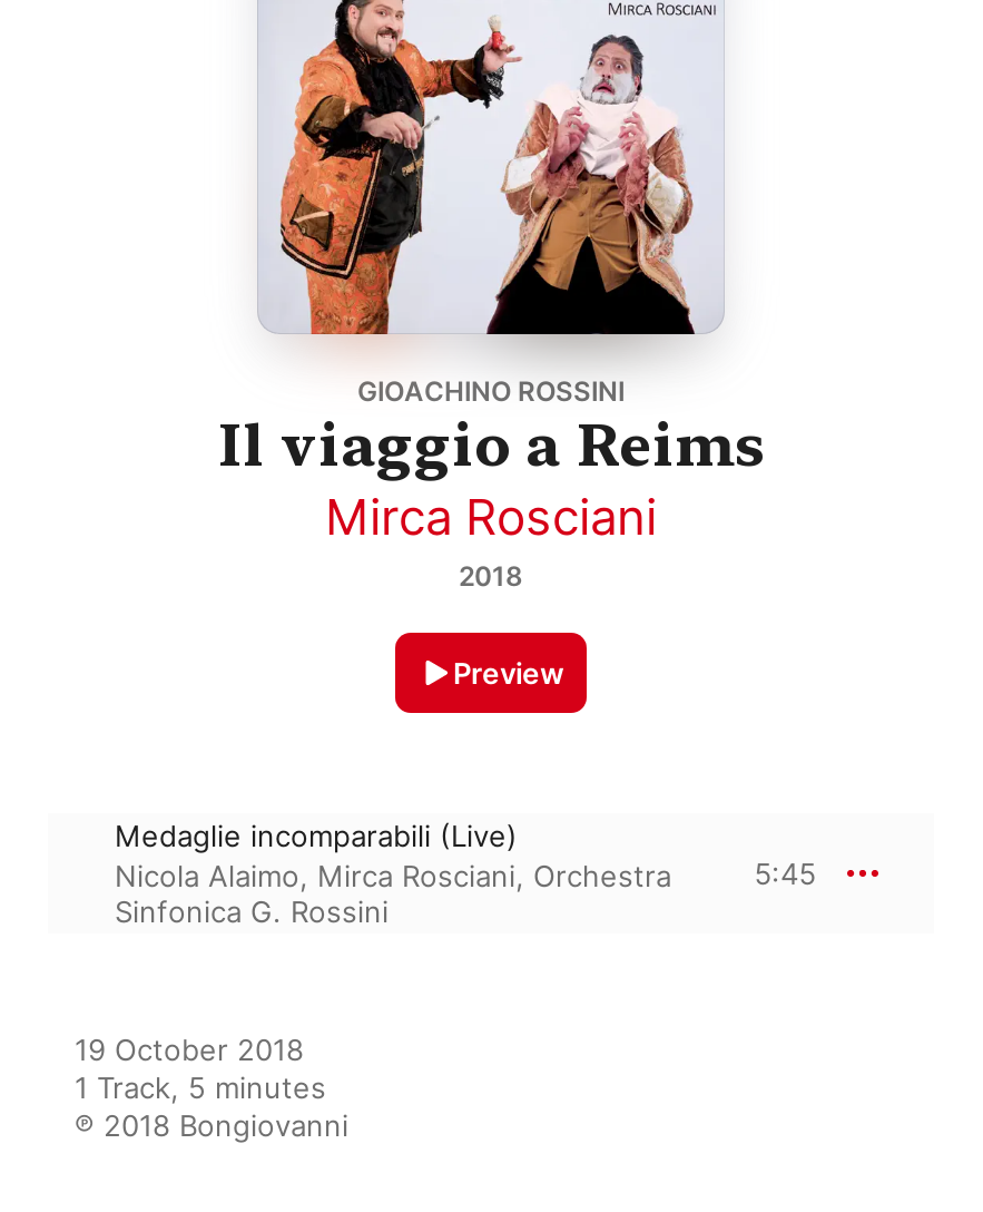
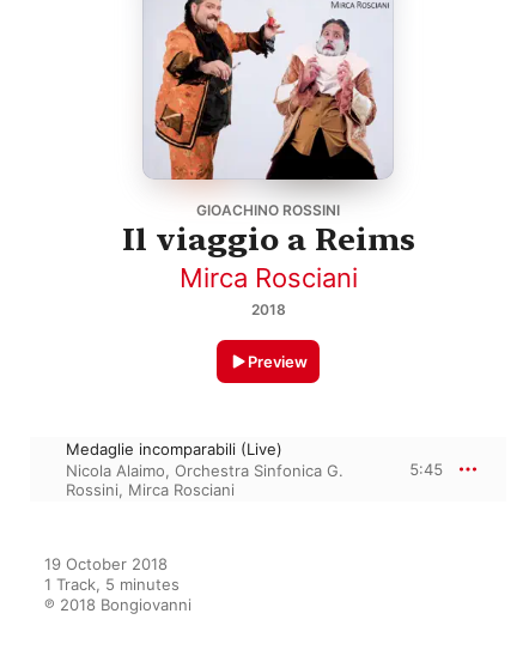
[115,858,671,929] Nicola Alaimo, Mirca Rosciani, Orchestra | Sinfonica G. Rossini -> [66,461,343,499] Nicola Alaimo, Orchestra Sinfonica G. | Rossini, Mirca Rosciani

